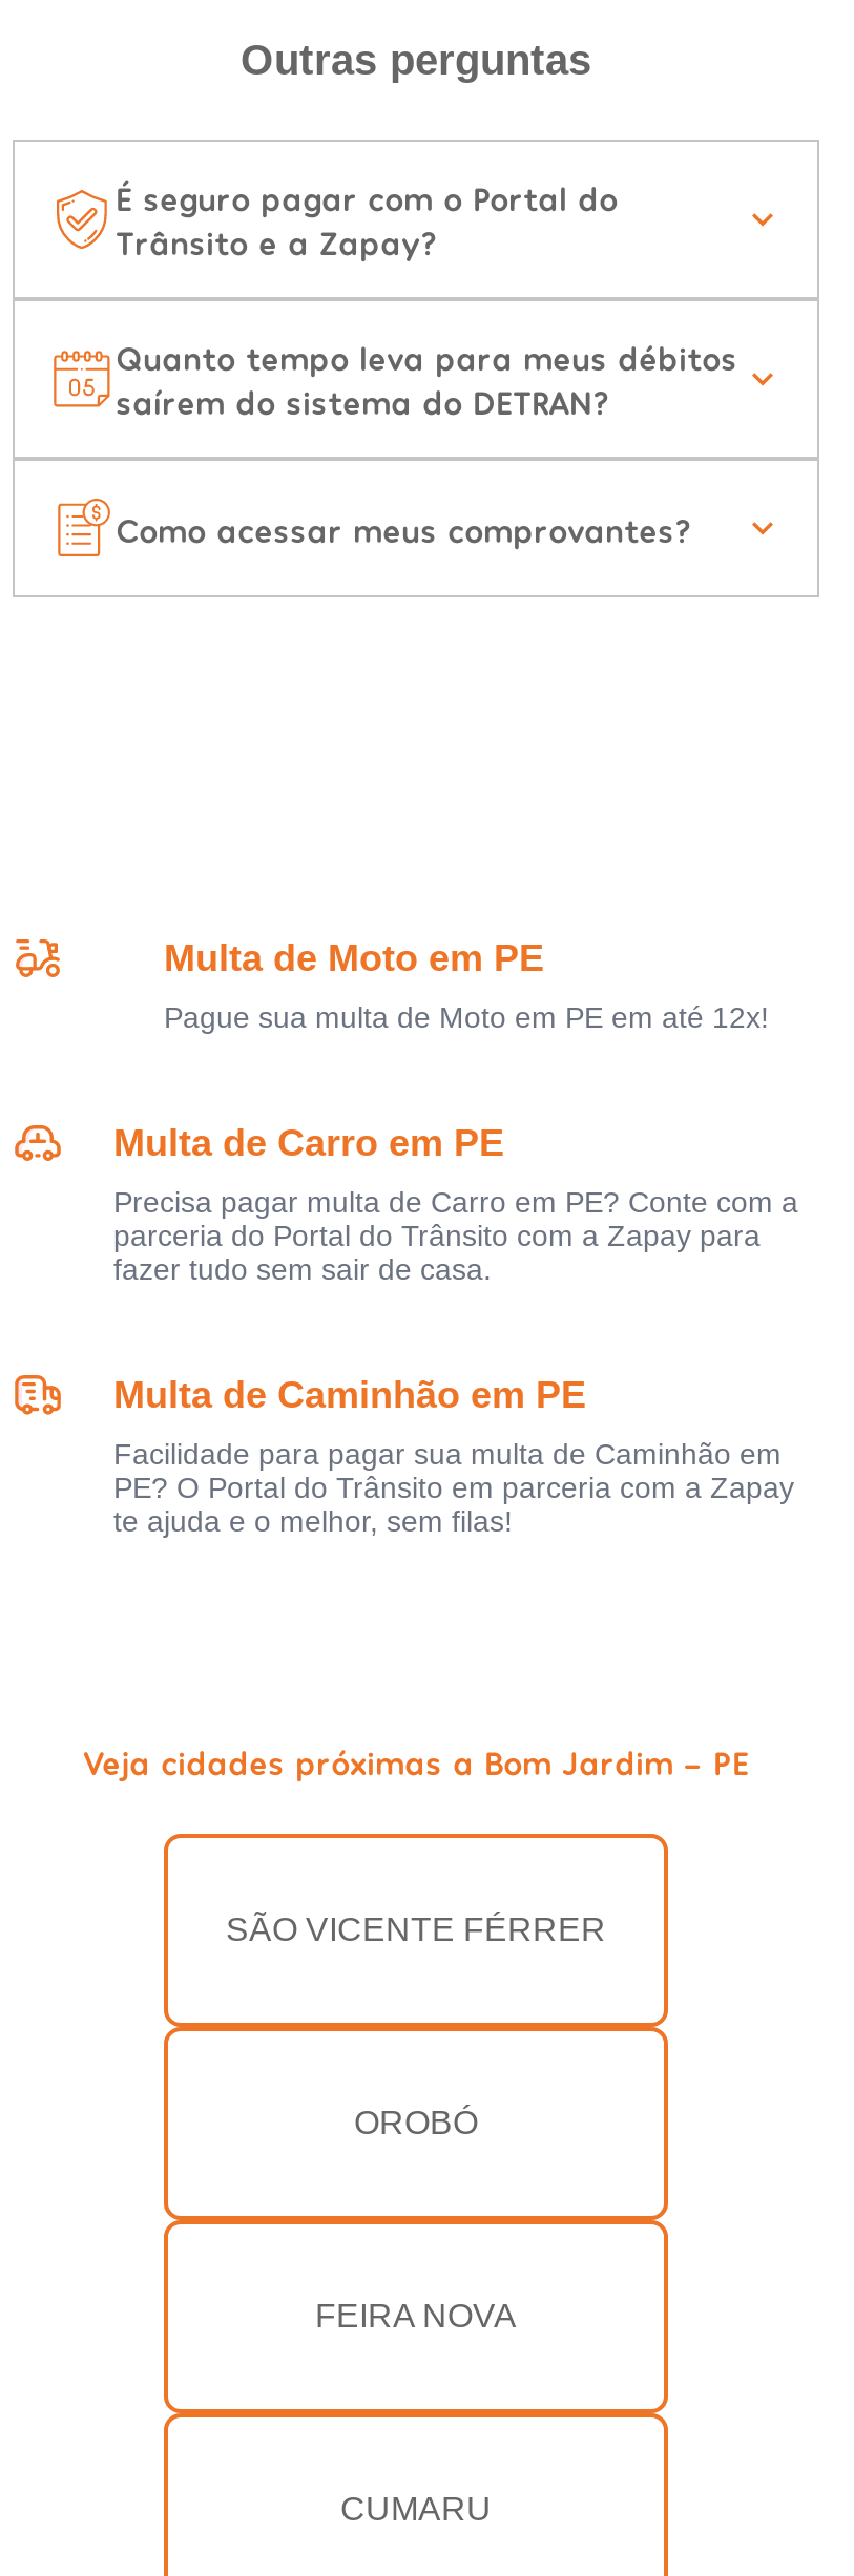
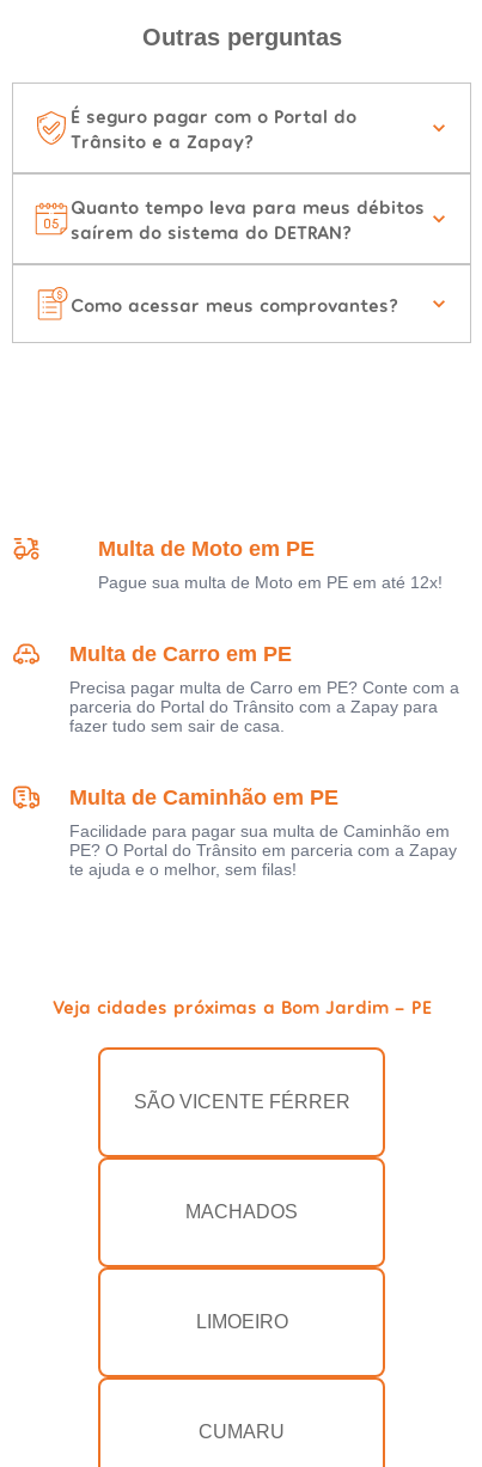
[354,2106,478,2141] OROBÓ -> [185,1202,298,1222] MACHADOS
[315,2299,517,2334] FEIRA NOVA -> [196,1312,288,1332] LIMOEIRO

